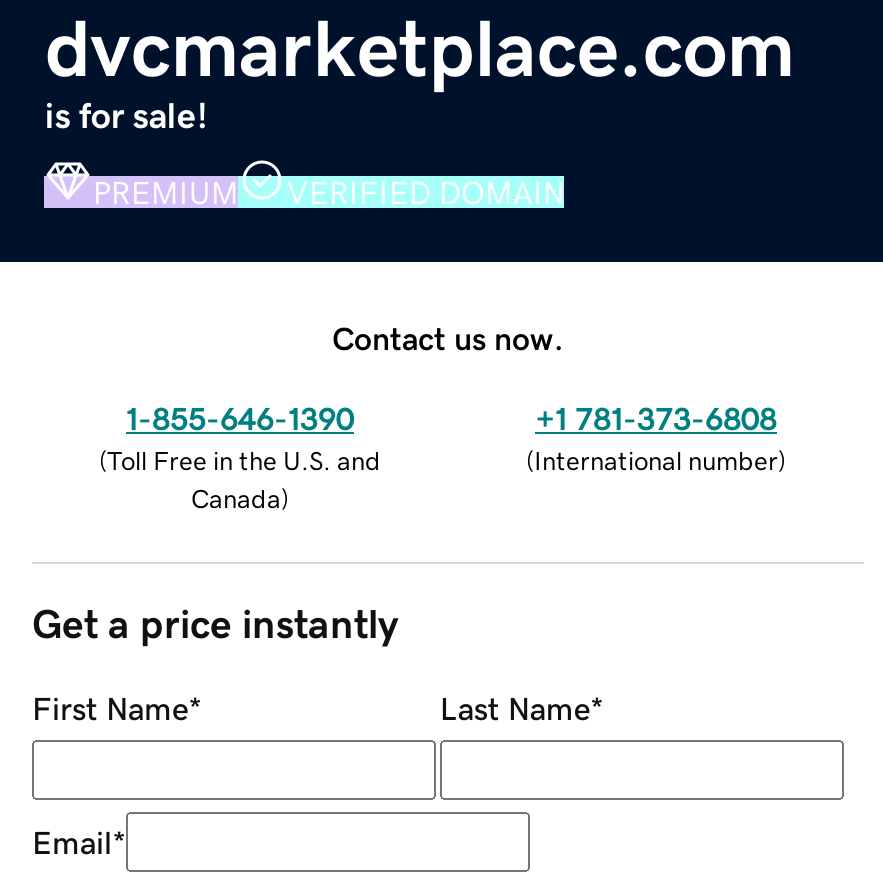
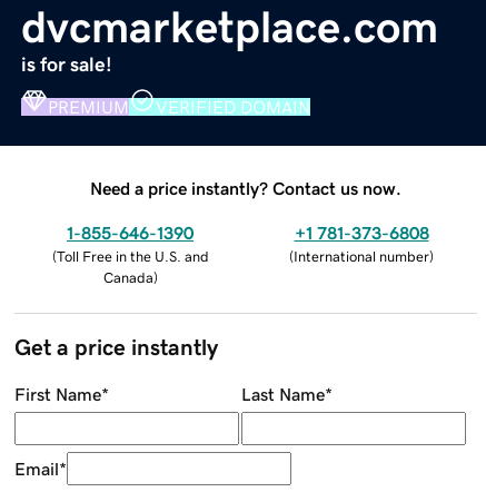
[332,321,564,353] Contact us now. -> [90,179,401,197] Need a price instantly? Contact us now.

